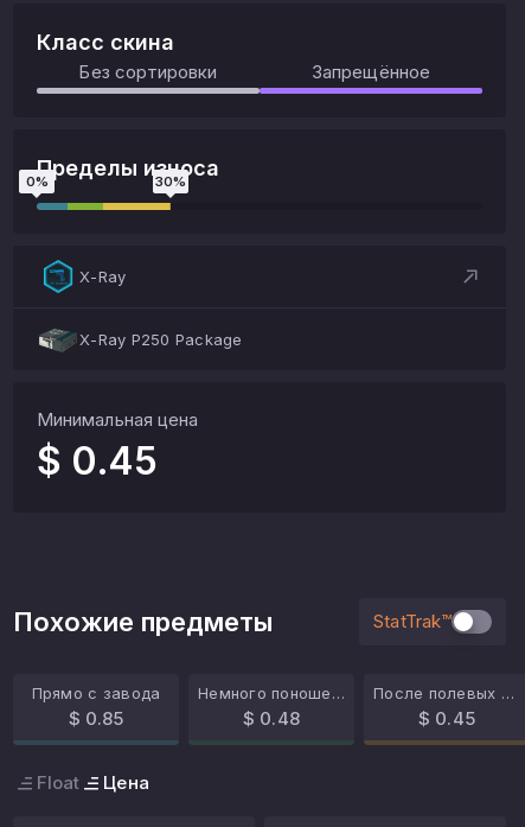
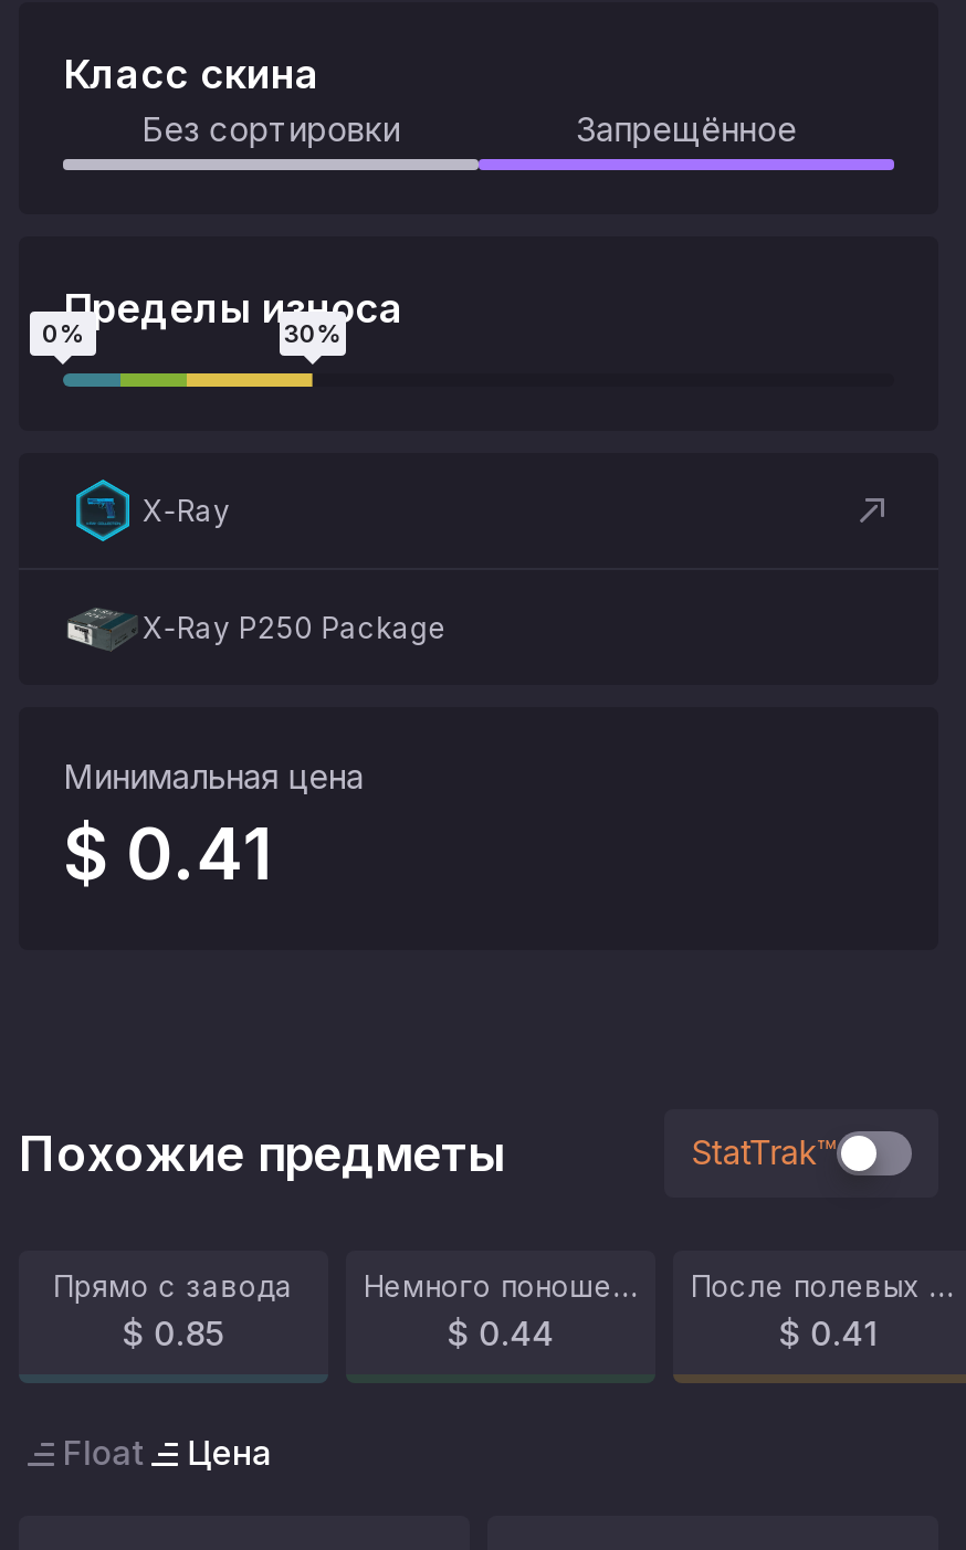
[37,438,158,484] $ 0.45 -> [63,811,271,897] $ 0.41
[243,707,299,730] $ 0.48 -> [447,1312,554,1354] $ 0.44
[419,707,475,730] $ 0.45 -> [779,1312,877,1354] $ 0.41

